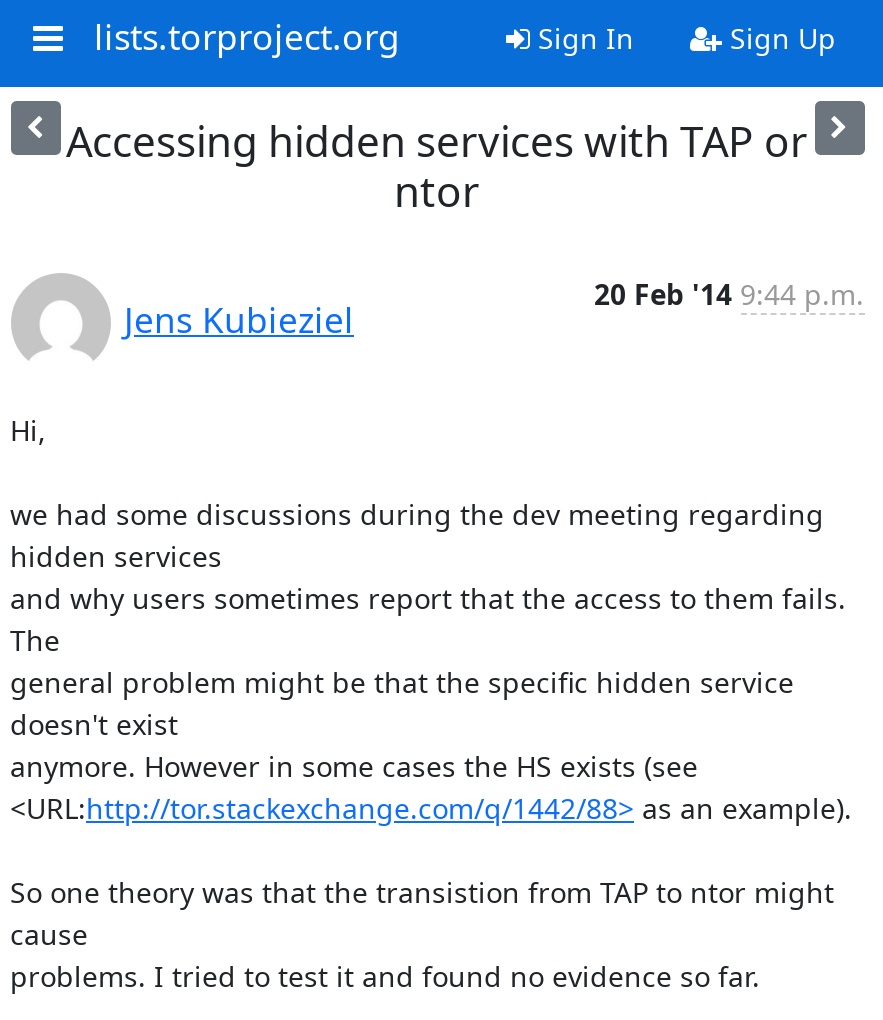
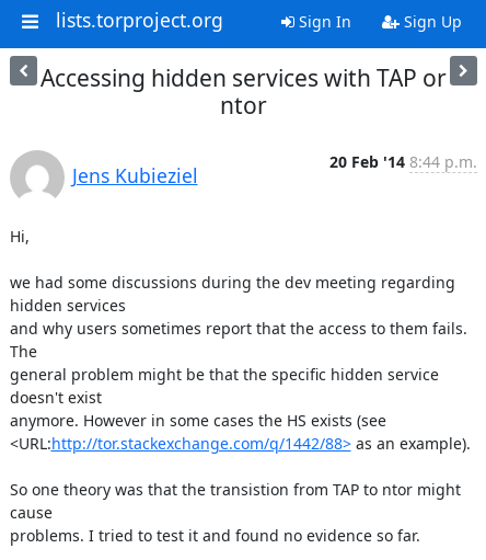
[594,275,864,313] 20 Feb '14 9:44 p.m. -> [329,151,477,172] 20 Feb '14 8:44 p.m.

